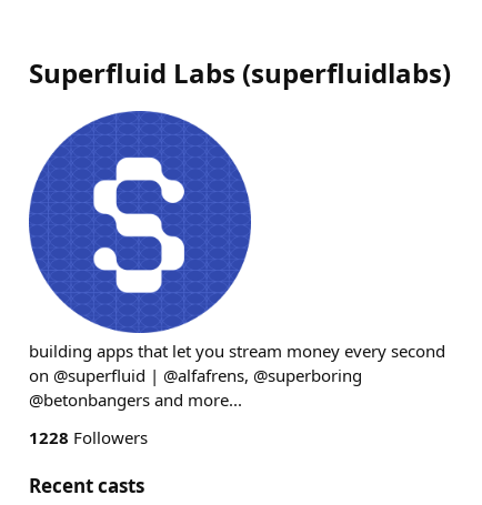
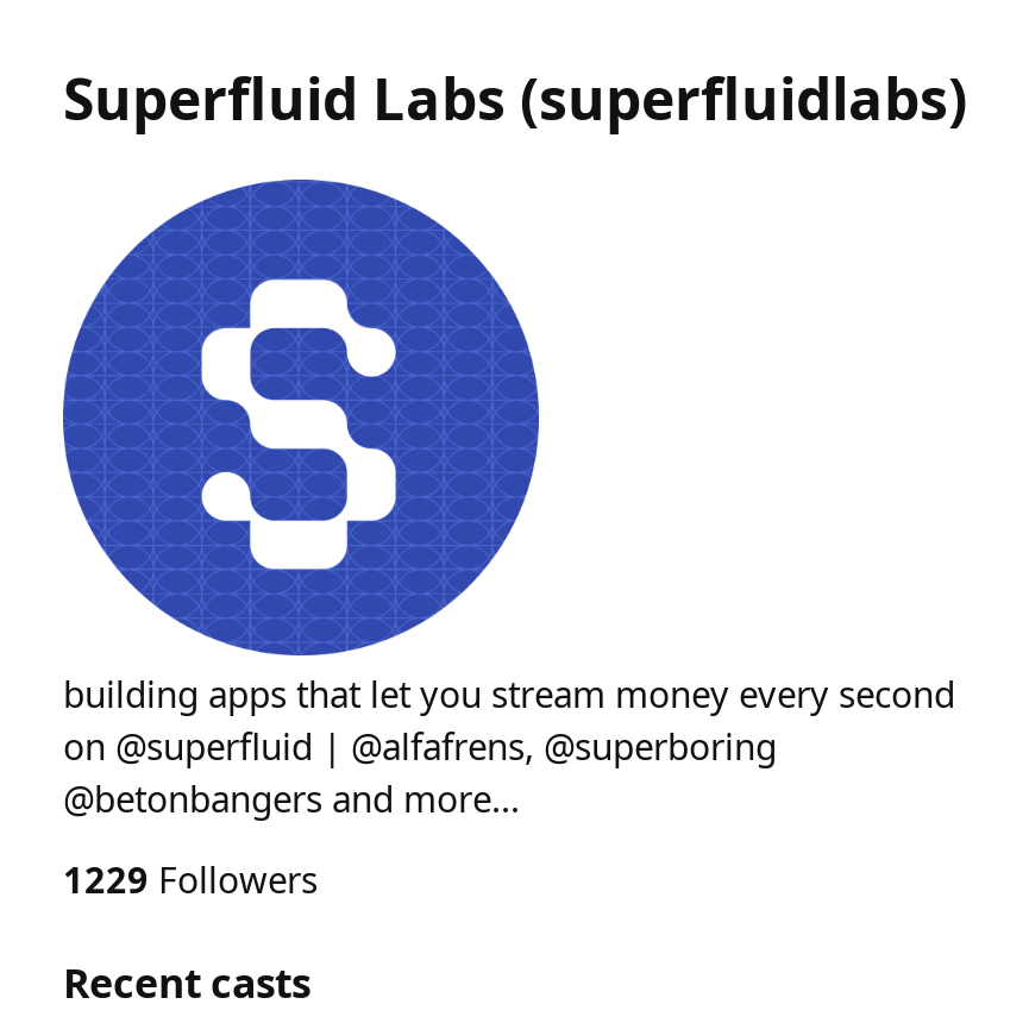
[29,426,148,448] 1228 Followers -> [63,855,318,903] 1229 Followers

